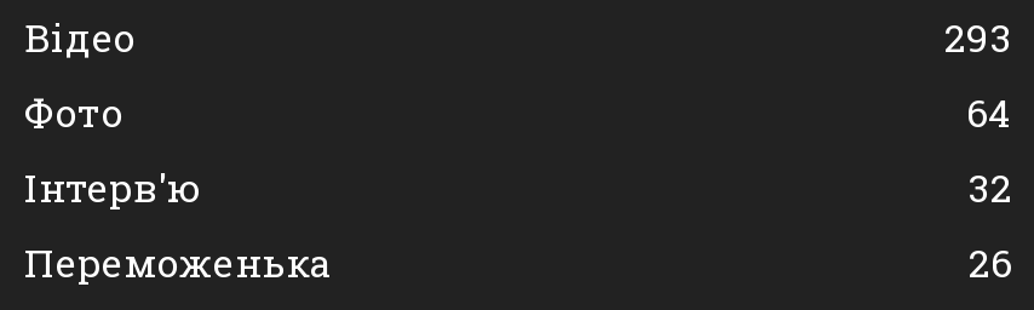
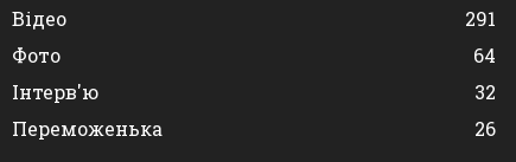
[944,11,1012,62] 293 -> [465,6,496,31] 291

